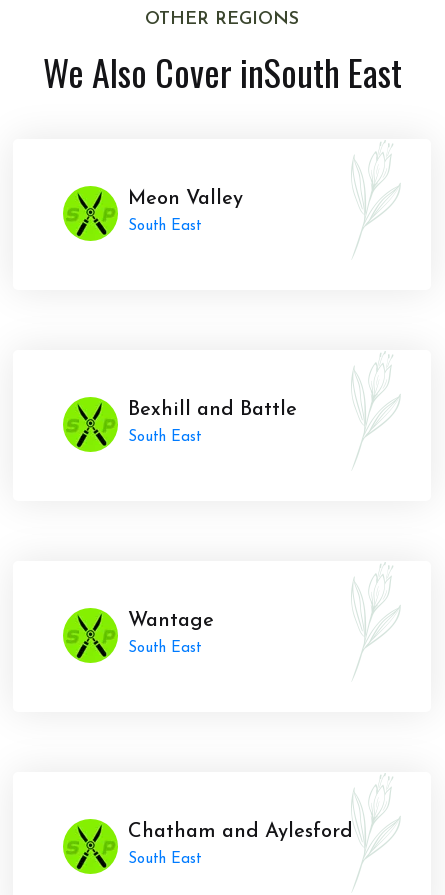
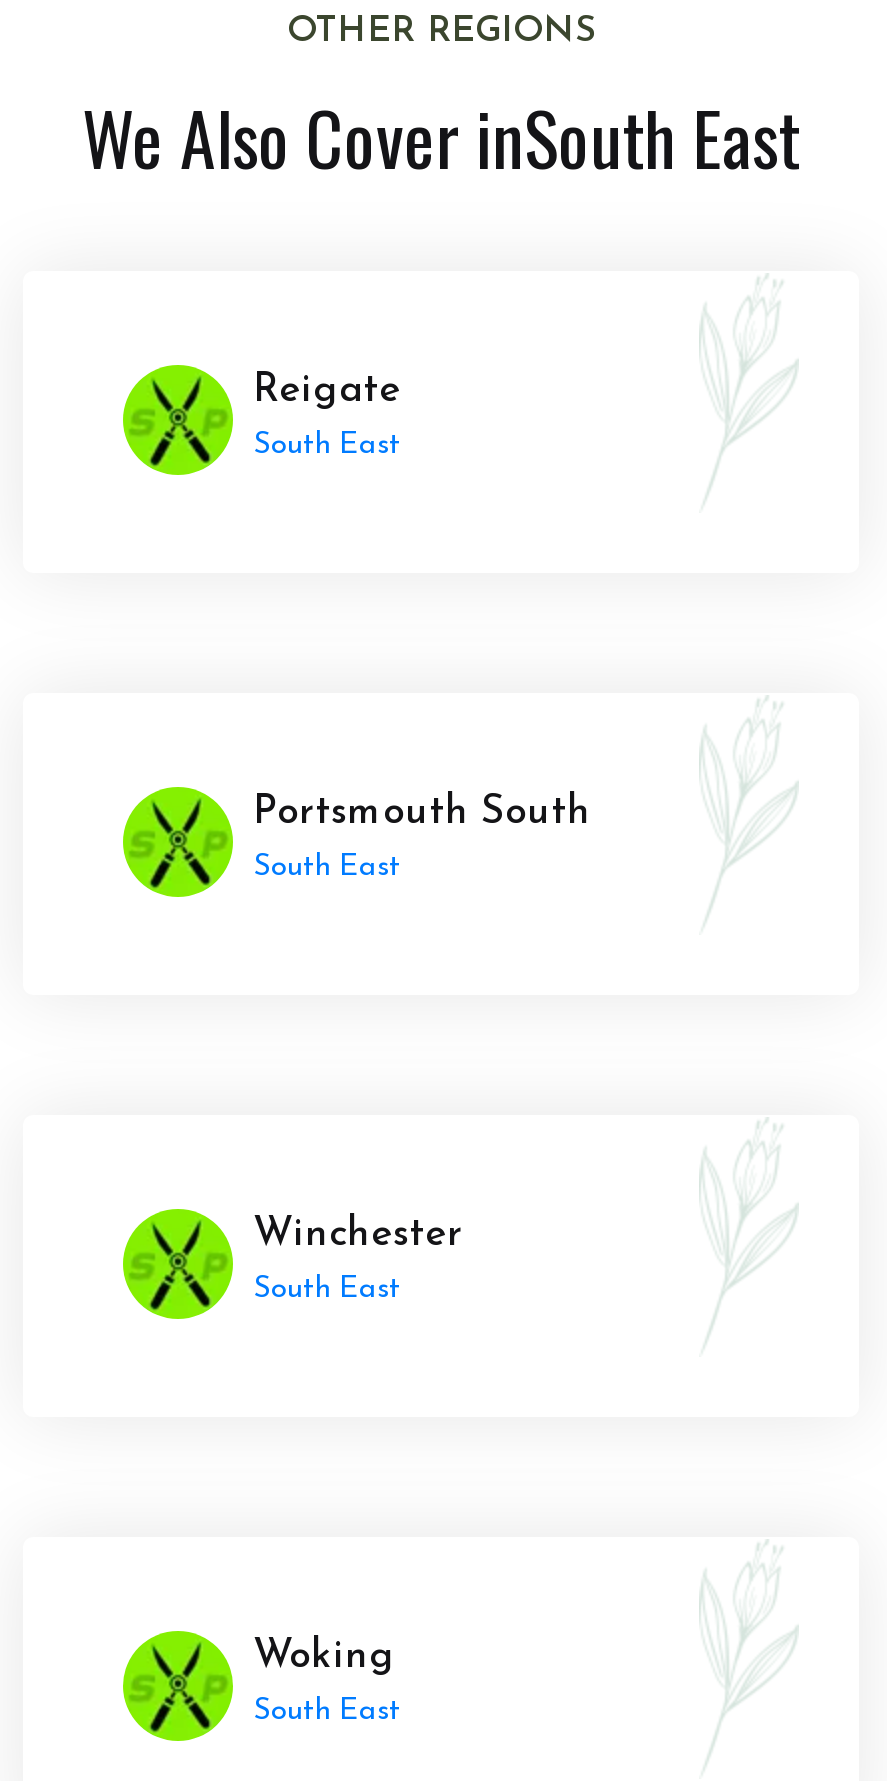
[128,189,243,209] Meon Valley -> [253,371,401,411] Reigate
[128,400,297,420] Bexhill and Battle -> [253,793,591,833] Portsmouth South
[128,611,214,631] Wantage -> [253,1215,463,1255] Winchester
[128,822,353,842] Chatham and Aylesford -> [253,1637,395,1677] Woking

